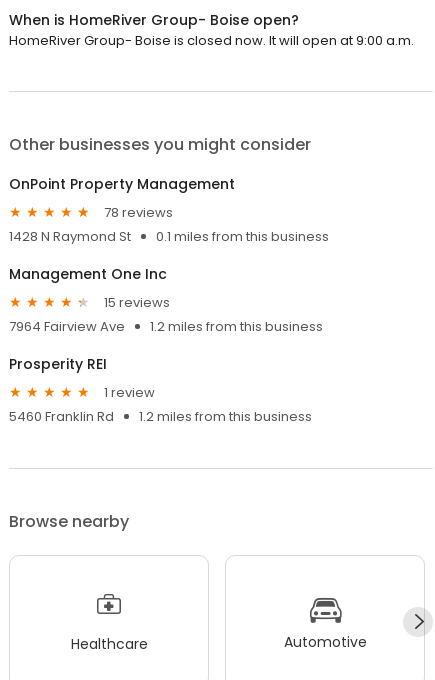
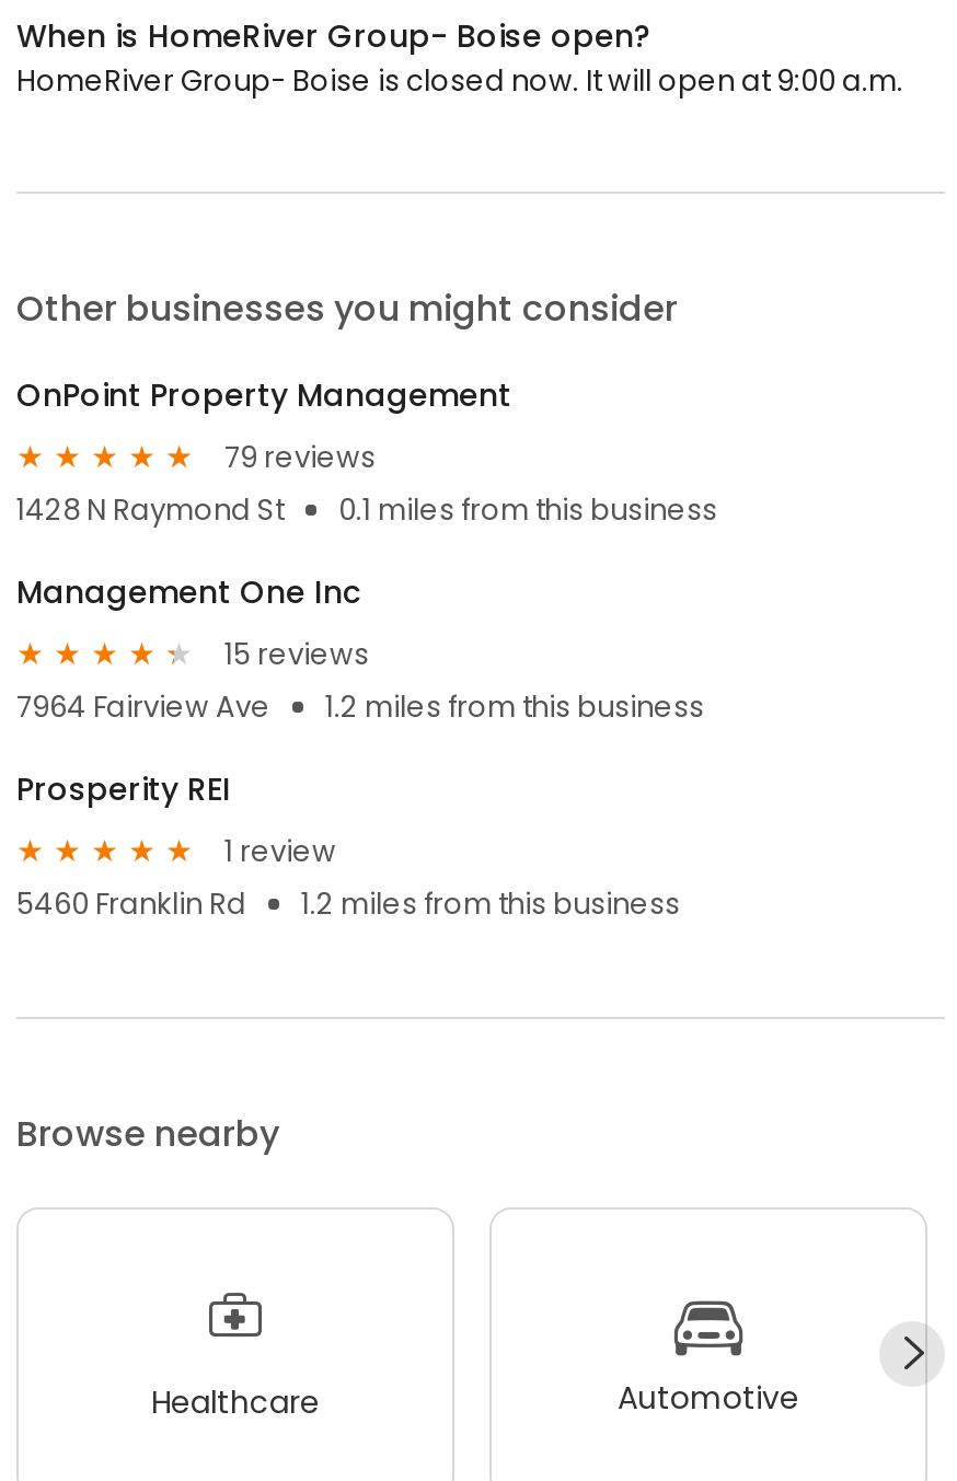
[104,203,173,222] 78 reviews -> [224,436,376,478] 79 reviews

